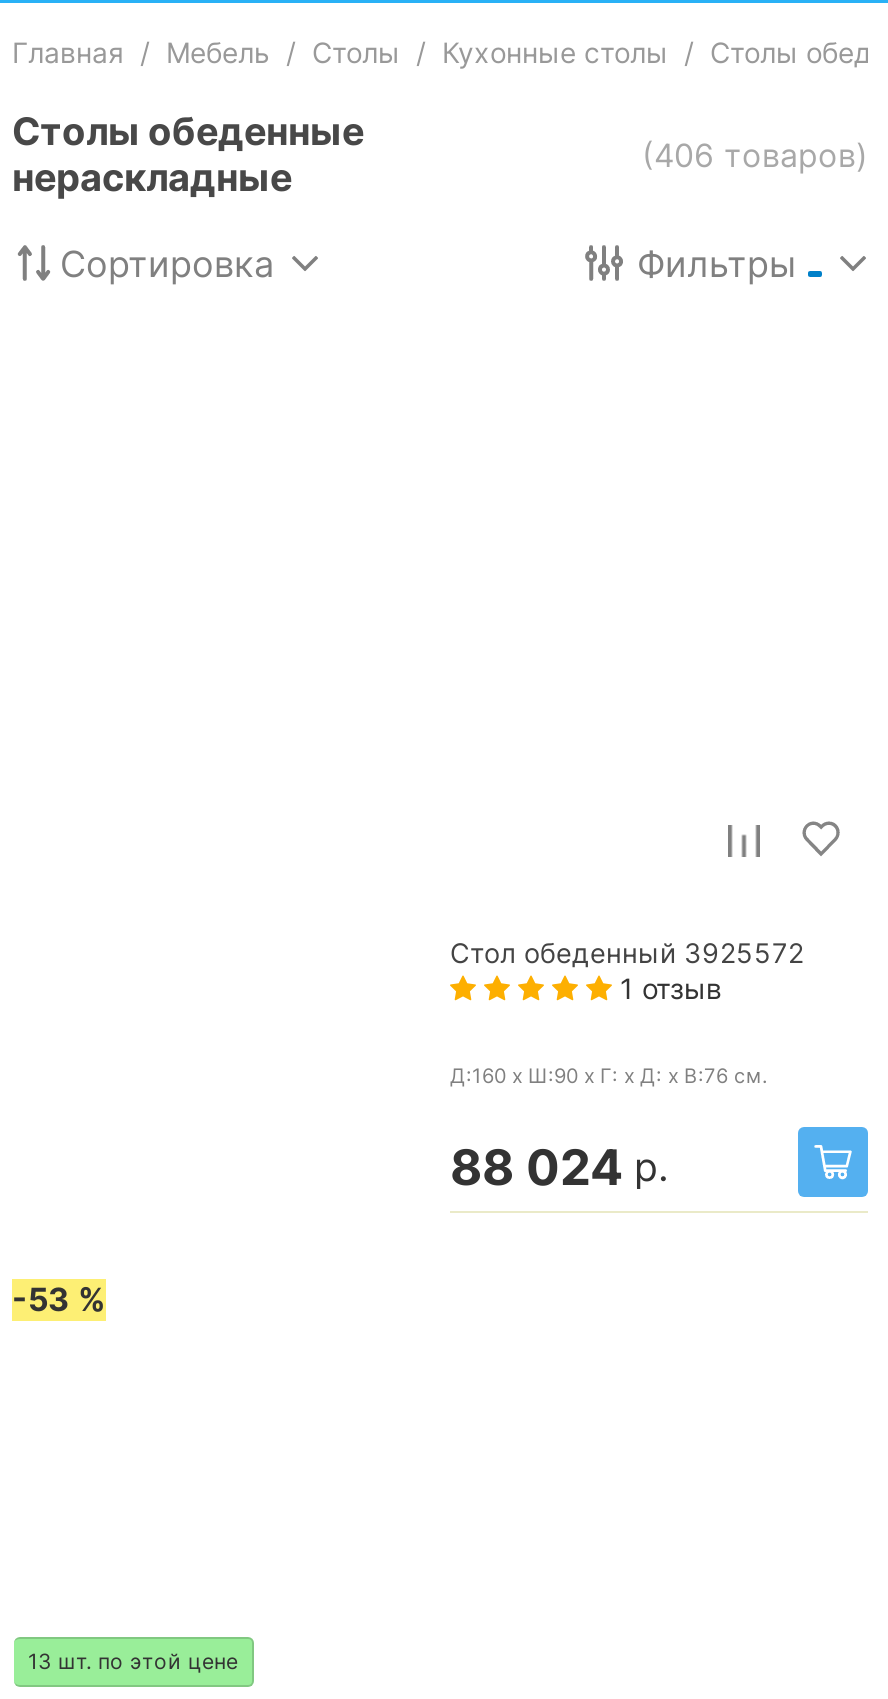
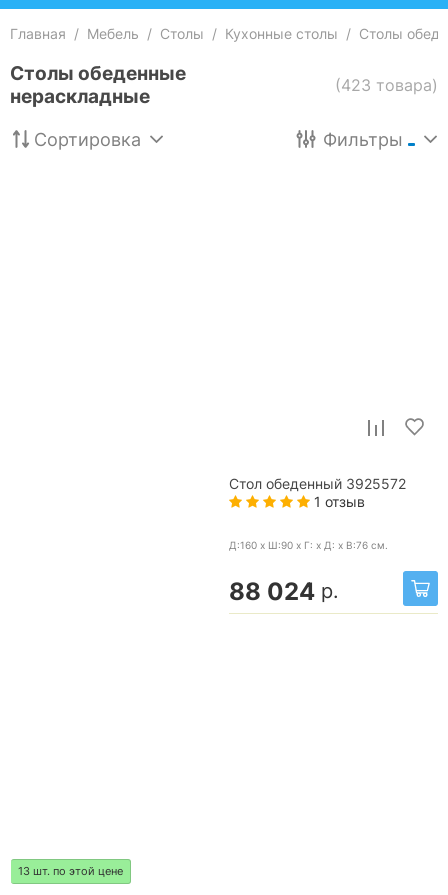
[642,135,868,175] (406 товаров) -> [335,75,438,95] (423 товара)
[12,1279,106,1319] -53 % -> none

